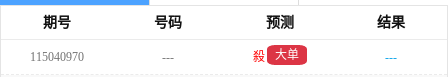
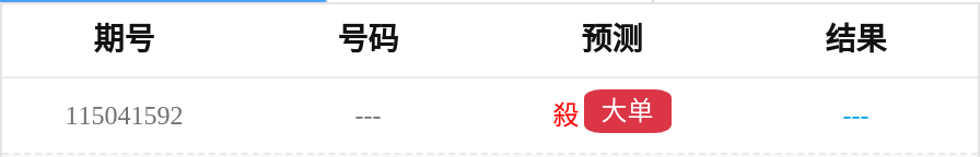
[30,50,84,64] 115040970 -> [65,100,183,131] 115041592

